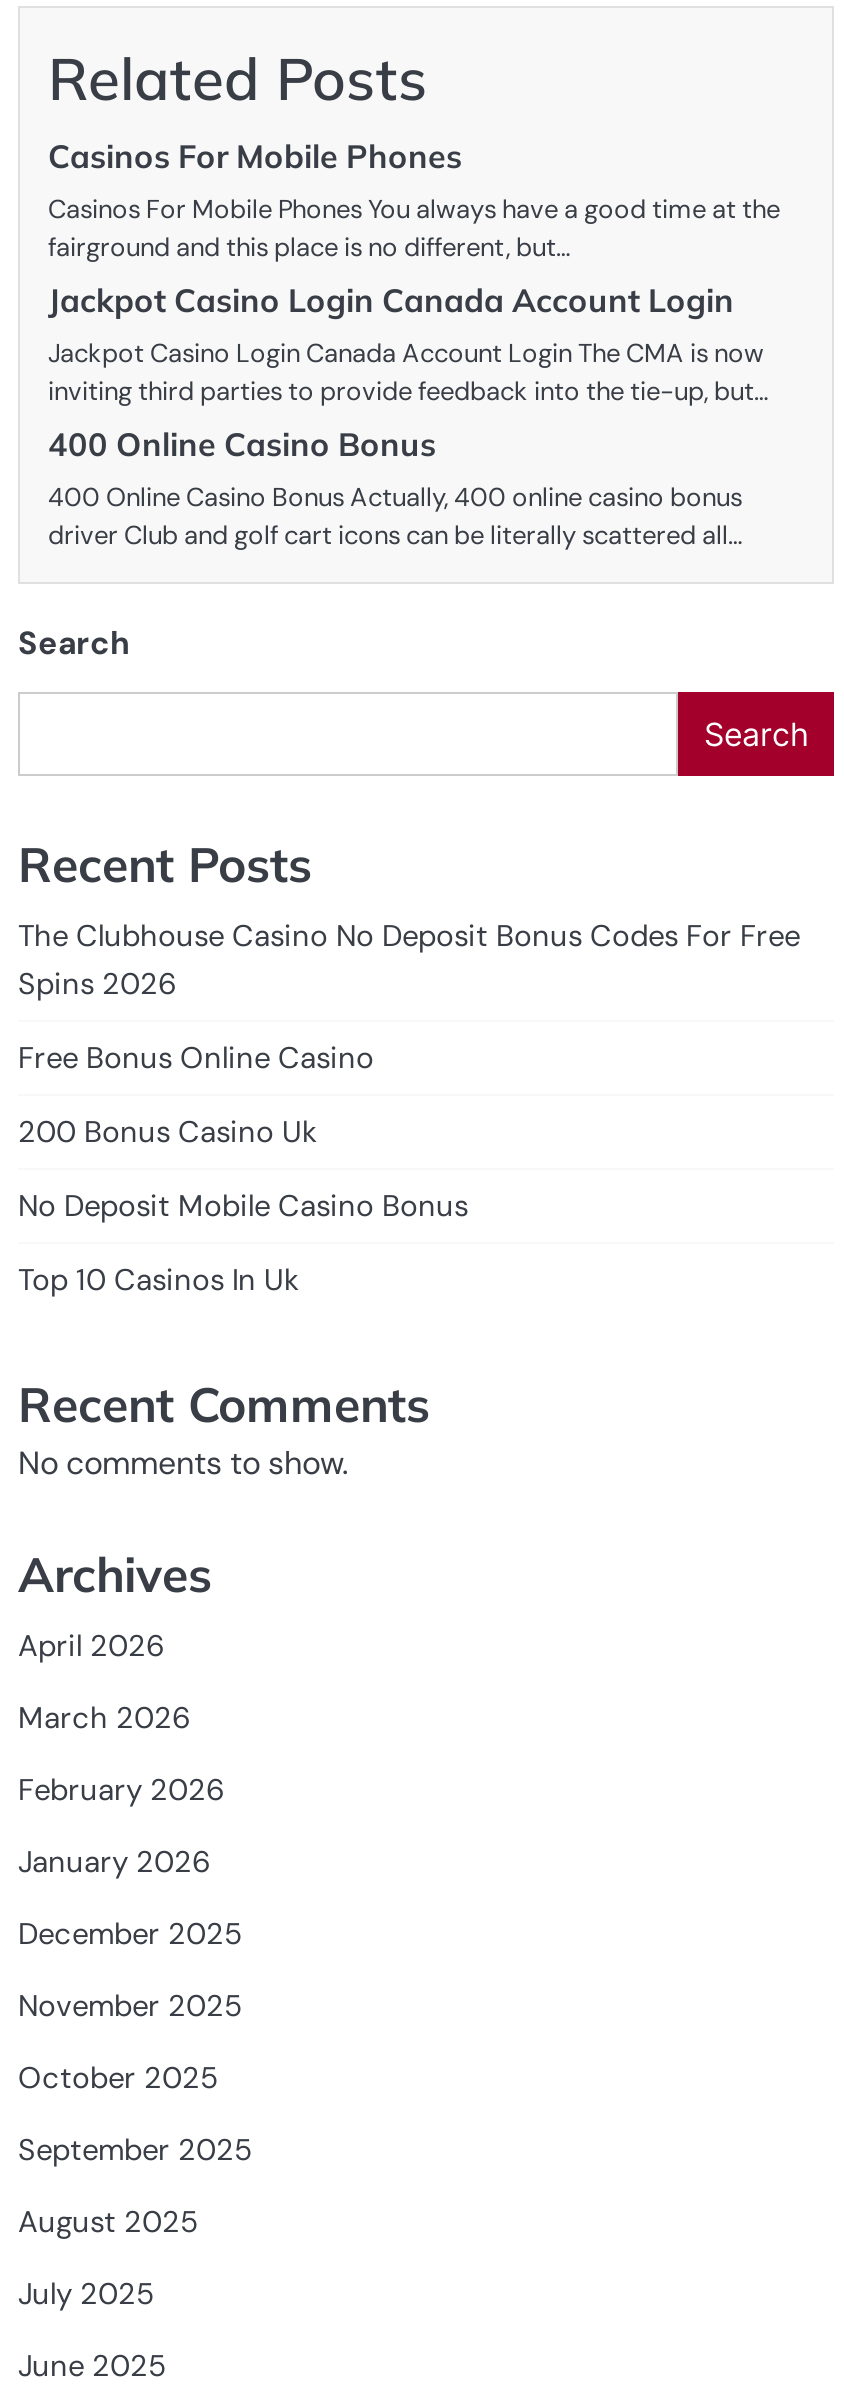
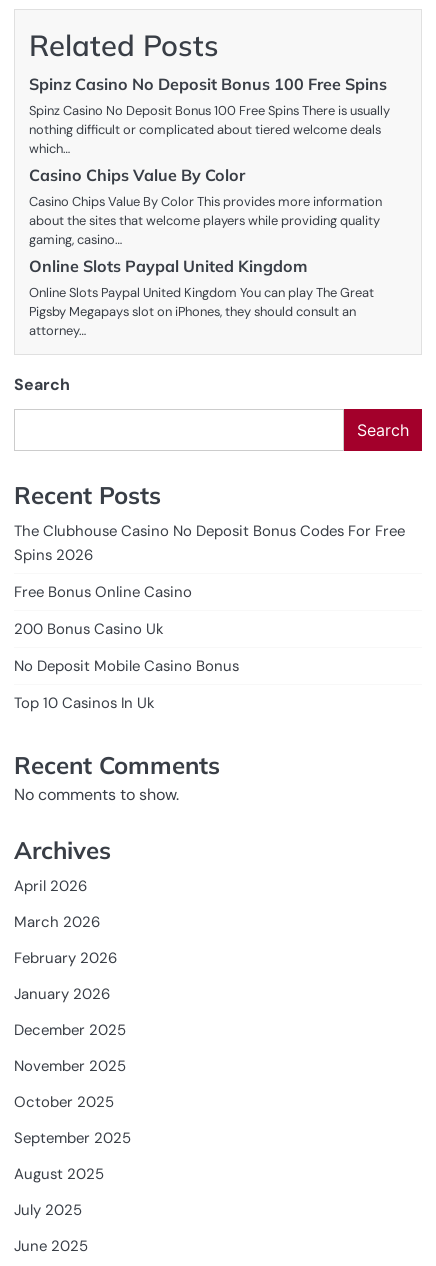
[48,137,780,553] Casinos For Mobile Phones | Casinos For Mobile Phones You always have a good time at the | fairground and this place is no different, but… | Jackpot Casino Login Canada Account Login | Jackpot Casino Login Canada Account Login The CMA is now | inviting third parties to provide feedback into the tie-up, but… | 400 Online Casino Bonus | 400 Online Casino Bonus Actually, 400 online casino bonus | driver Club and golf cart icons can be literally scattered all… -> [29,74,390,339] Spinz Casino No Deposit Bonus 100 Free Spins | Spinz Casino No Deposit Bonus 100 Free Spins There is usually | nothing difficult or complicated about tiered welcome deals | which… | Casino Chips Value By Color | Casino Chips Value By Color This provides more information | about the sites that welcome players while providing quality | gaming, casino… | Online Slots Paypal United Kingdom | Online Slots Paypal United Kingdom You can play The Great | Pigsby Megapays slot on iPhones, they should consult an | attorney…

